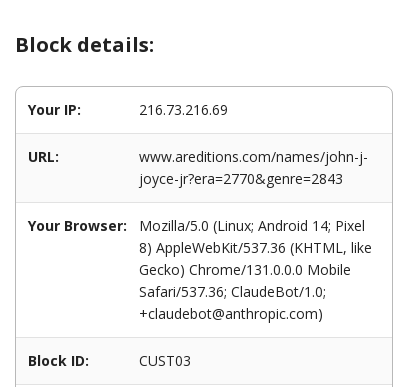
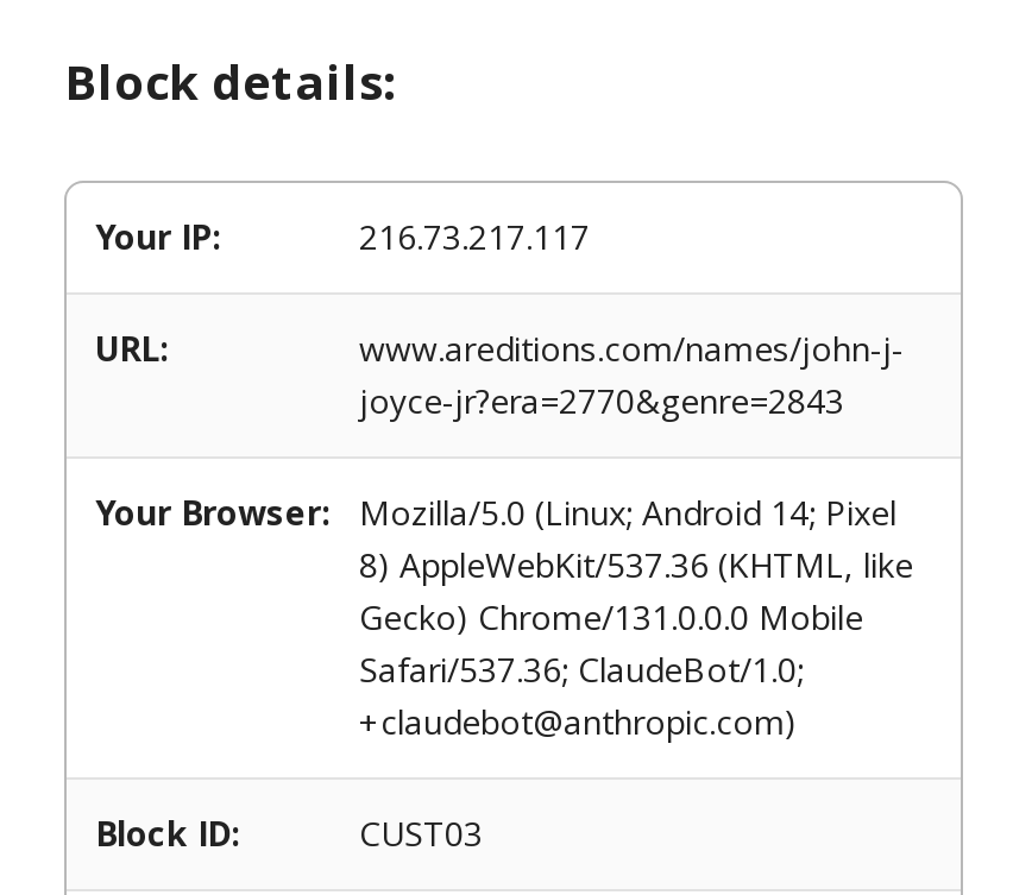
[139,100,228,119] 216.73.216.69 -> [359,214,590,259] 216.73.217.117

